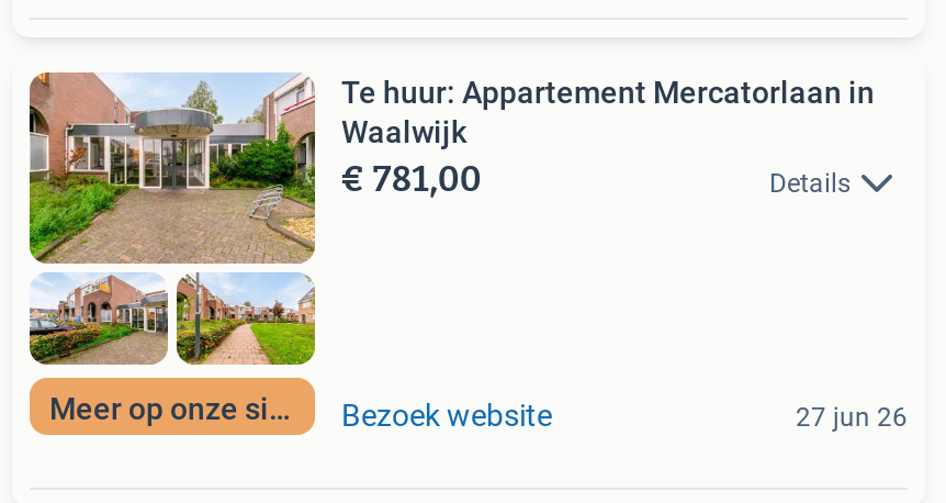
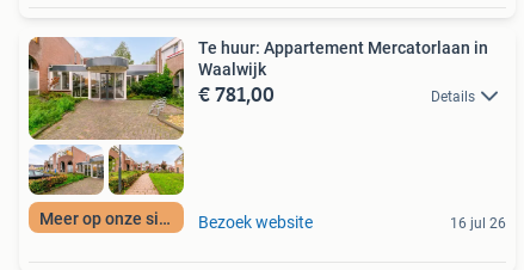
[796,402,908,432] 27 jun 26 -> [450,215,506,232] 16 jul 26

